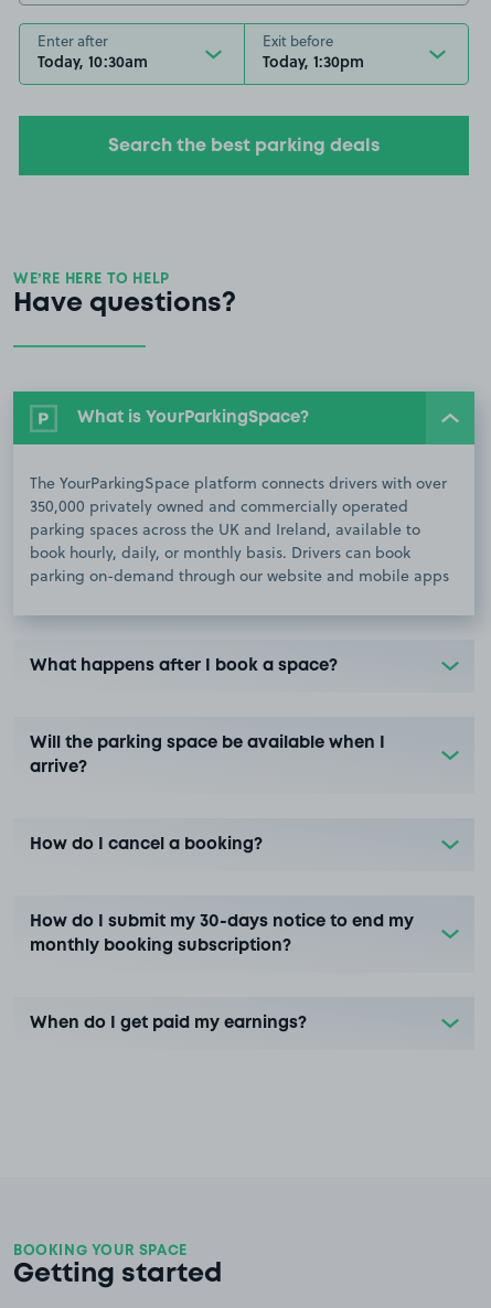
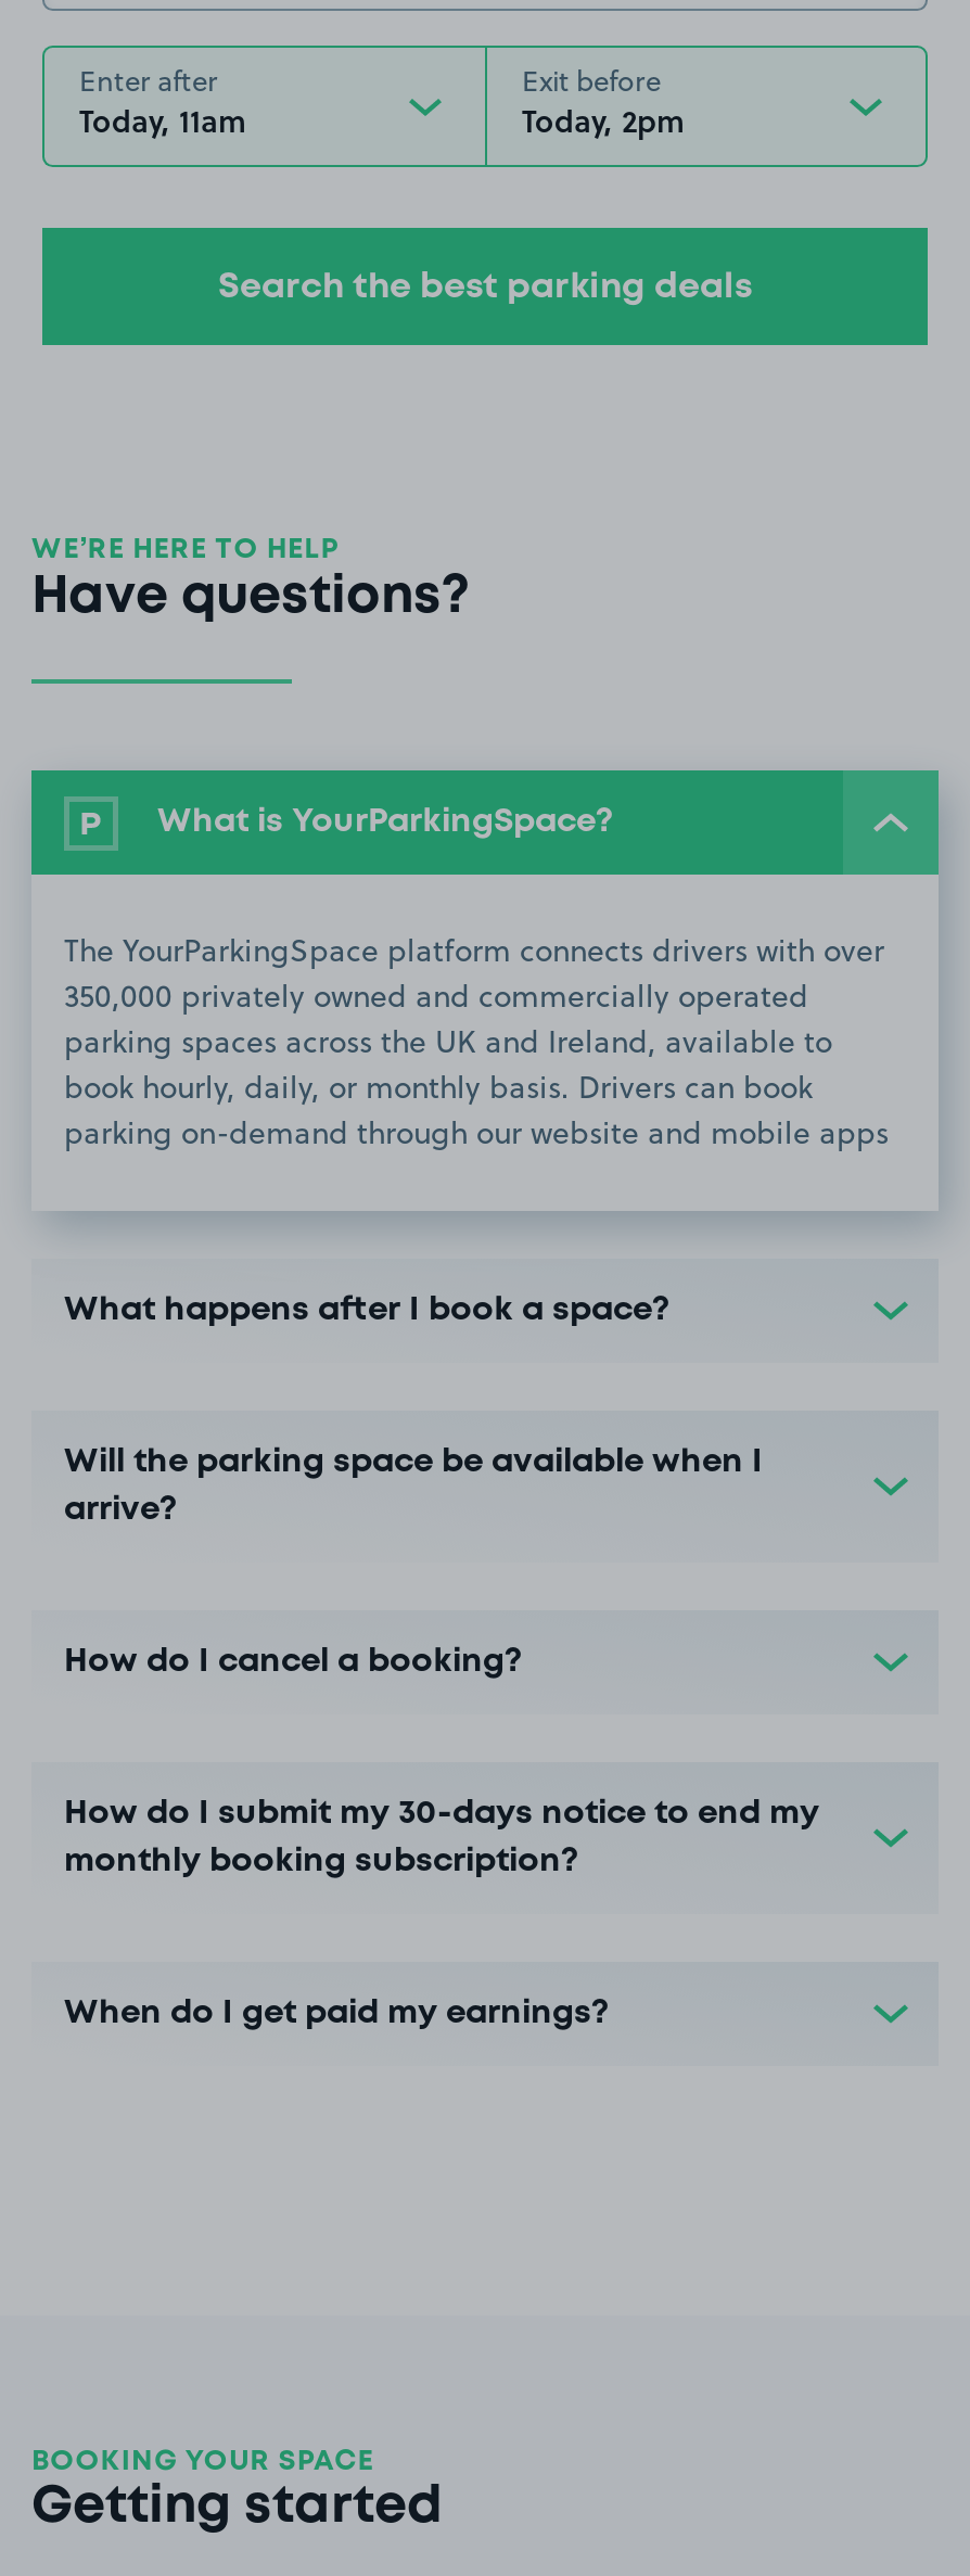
[38,50,148,73] Today, 10:30am -> [79,97,246,143] Today, 11am
[263,50,364,73] Today, 1:30pm -> [522,97,685,143] Today, 2pm

